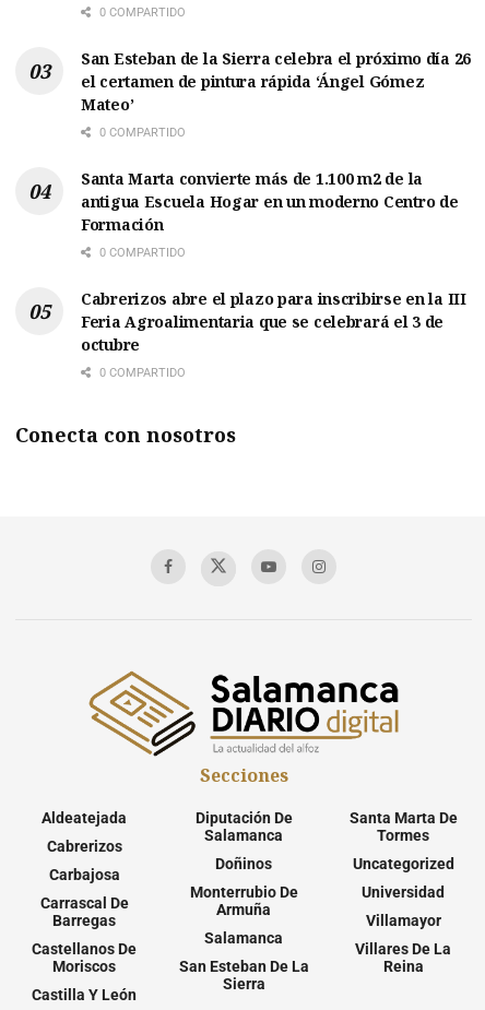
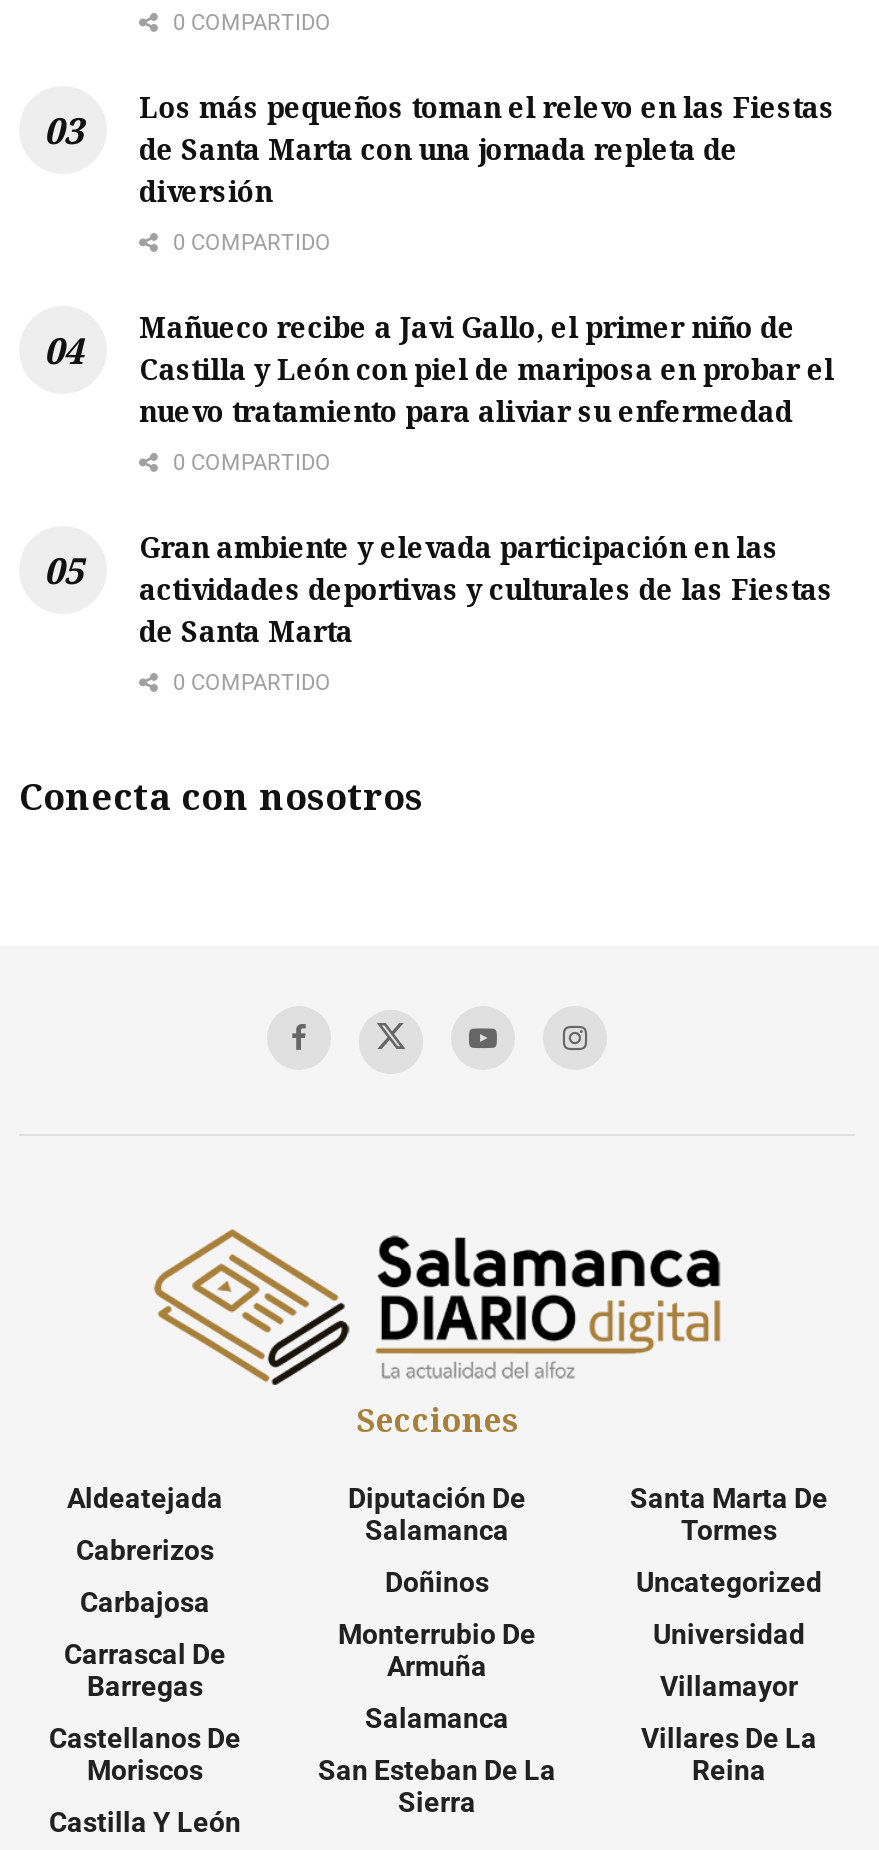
[81,48,471,115] San Esteban de la Sierra celebra el próximo día 26 | el certamen de pintura rápida ‘Ángel Gómez | Mateo’ -> [139,88,835,210] Los más pequeños toman el relevo en las Fiestas | de Santa Marta con una jornada repleta de | diversión
[81,168,458,235] Santa Marta convierte más de 1.100 m2 de la | antigua Escuela Hogar en un moderno Centro de | Formación -> [139,308,834,430] Mañueco recibe a Javi Gallo, el primer niño de | Castilla y León con piel de mariposa en probar el | nuevo tratamiento para aliviar su enfermedad
[81,288,466,355] Cabrerizos abre el plazo para inscribirse en la III | Feria Agroalimentaria que se celebrará el 3 de | octubre -> [139,528,833,650] Gran ambiente y elevada participación en las | actividades deportivas y culturales de las Fiestas | de Santa Marta

